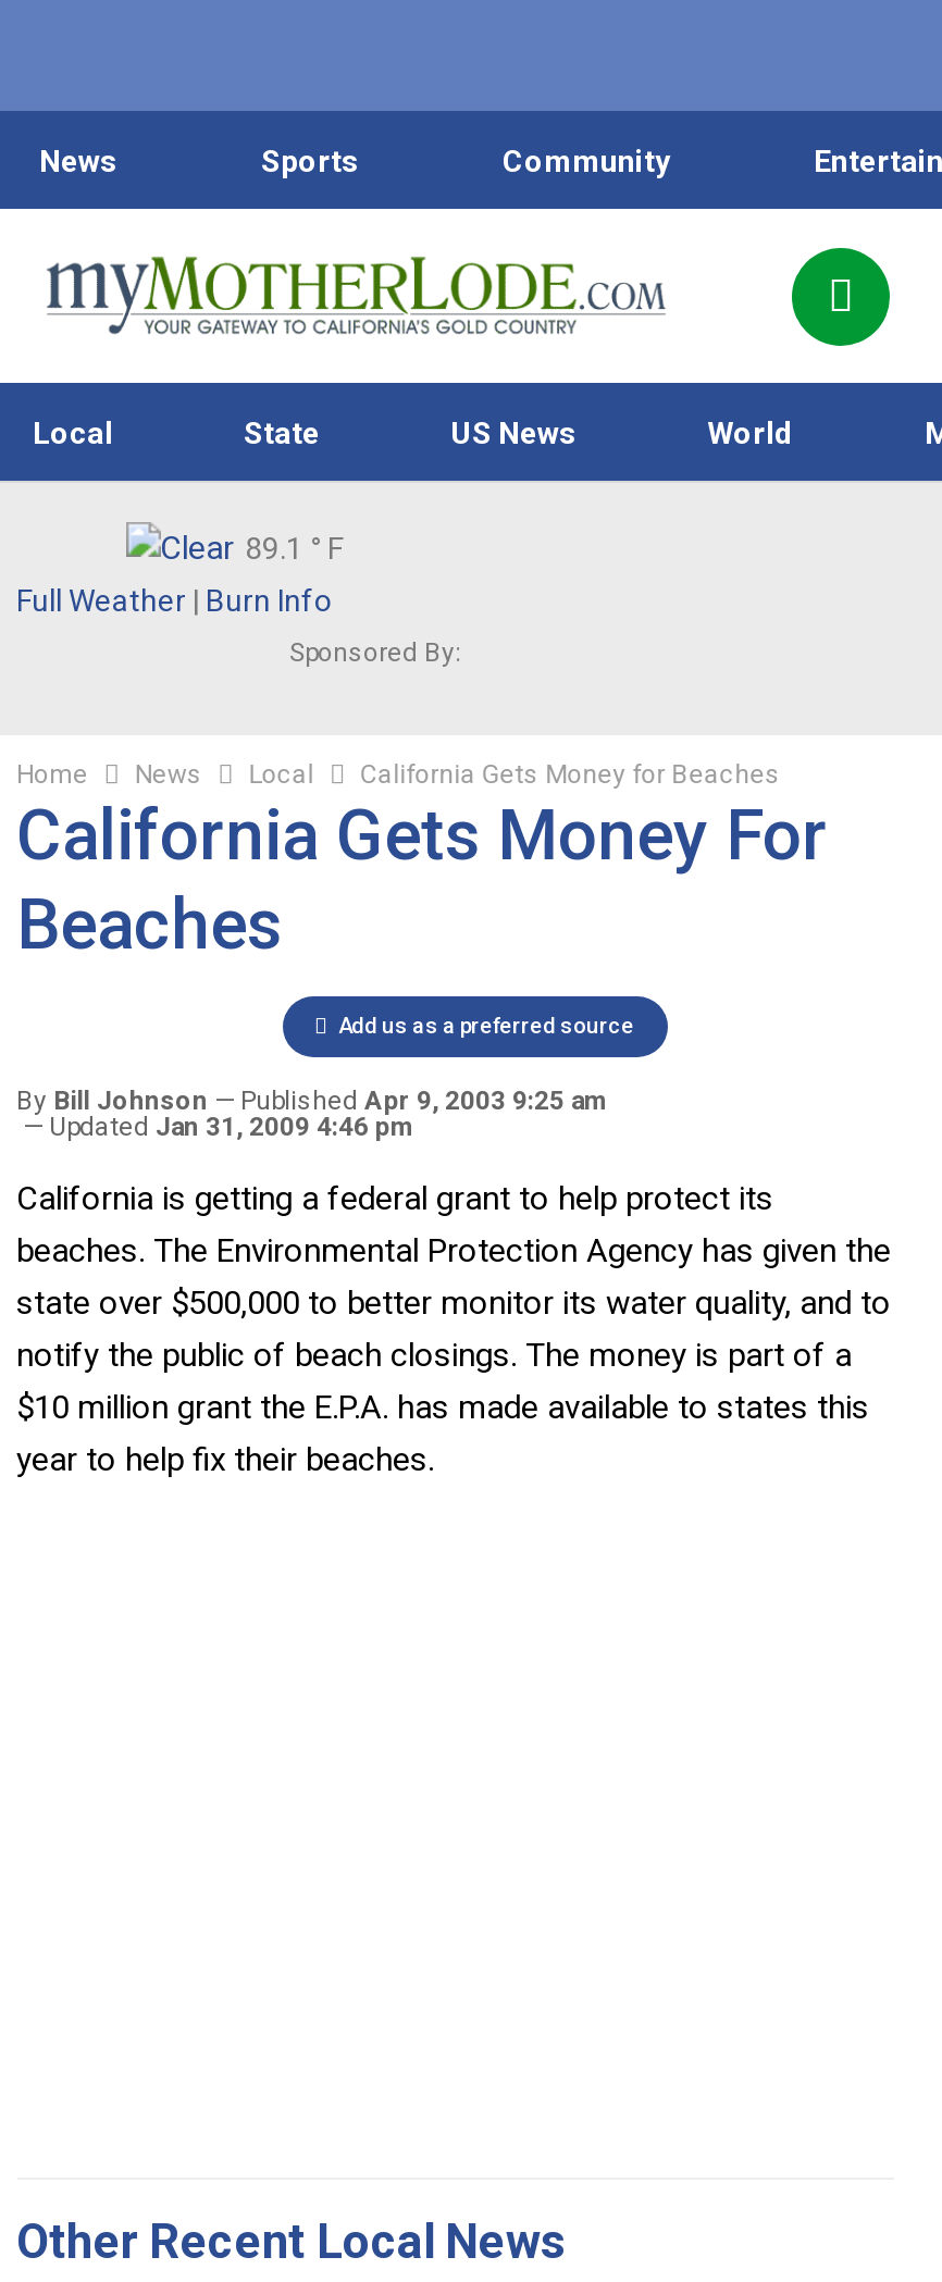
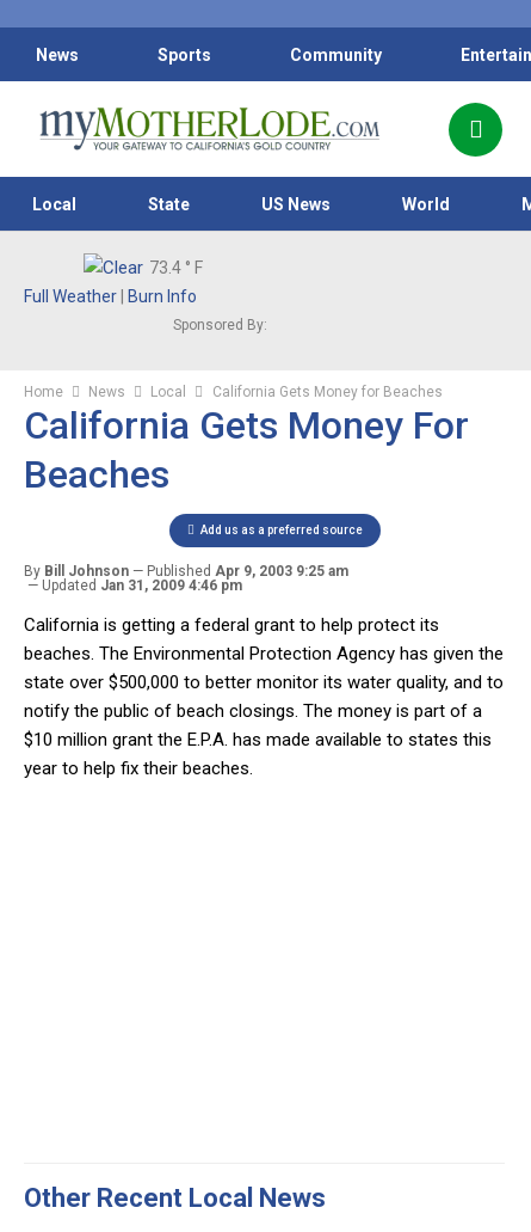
[245,531,343,566] 89.1 ° F -> [149,258,202,277] 73.4 ° F

